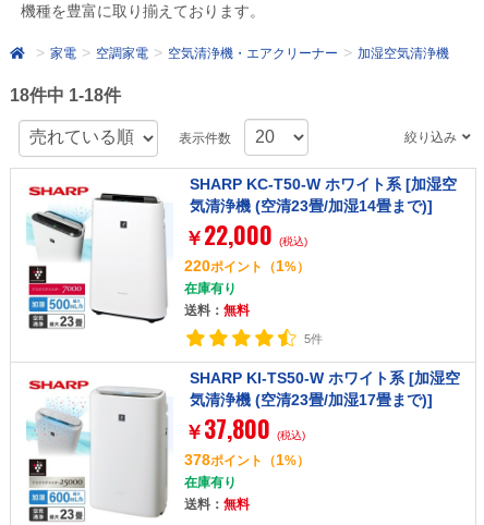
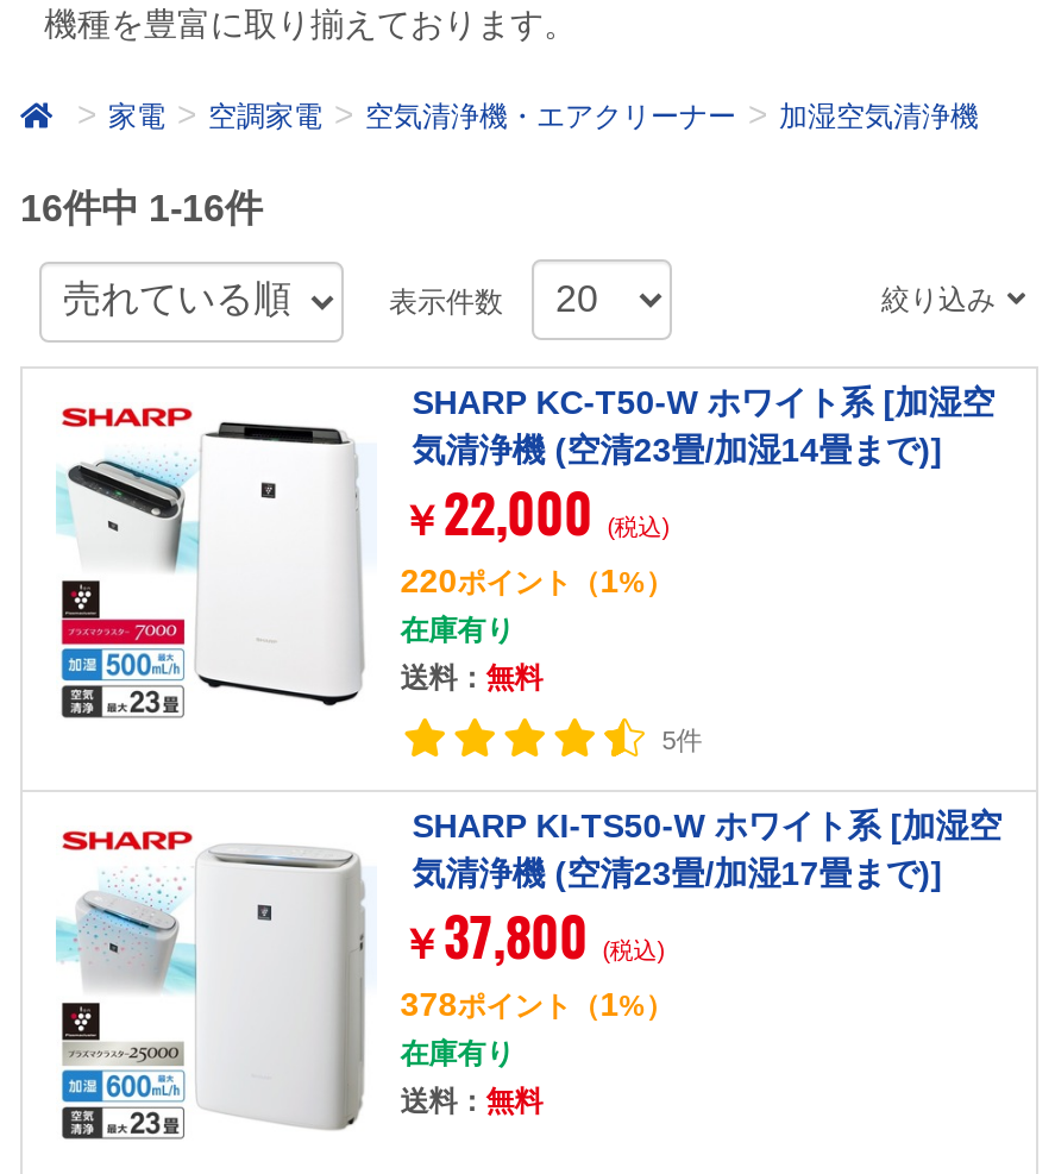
[10,86,121,105] 18件中 1-18件 -> [20,188,263,228] 16件中 1-16件

